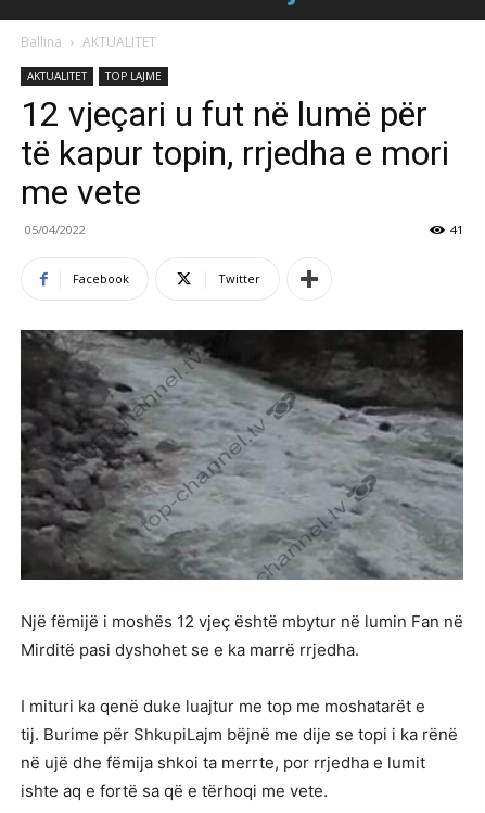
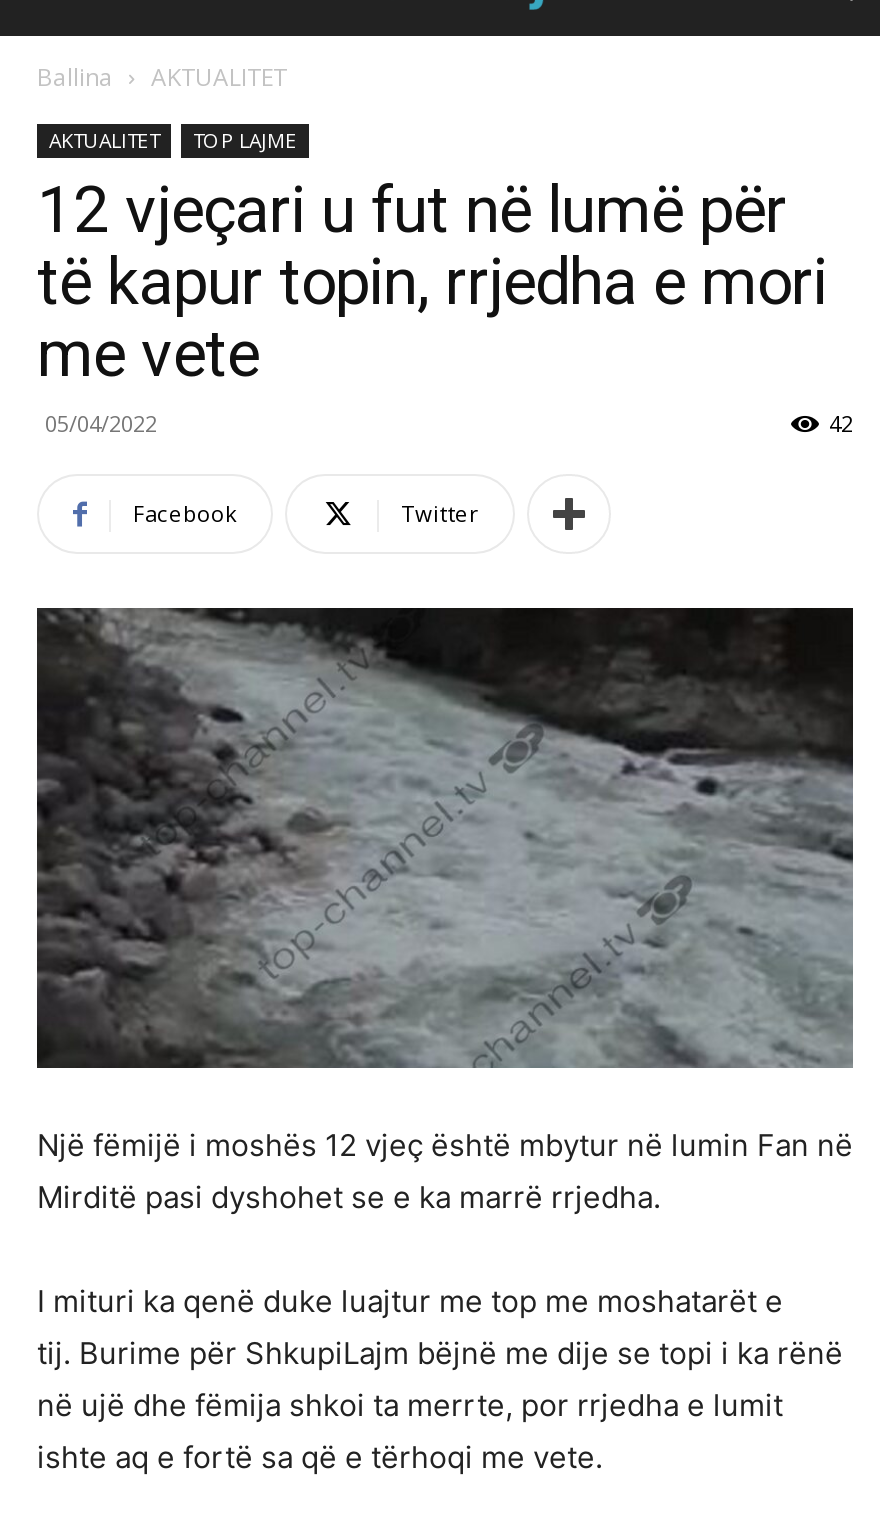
[450,221,463,238] 41 -> [829,408,853,438] 42

